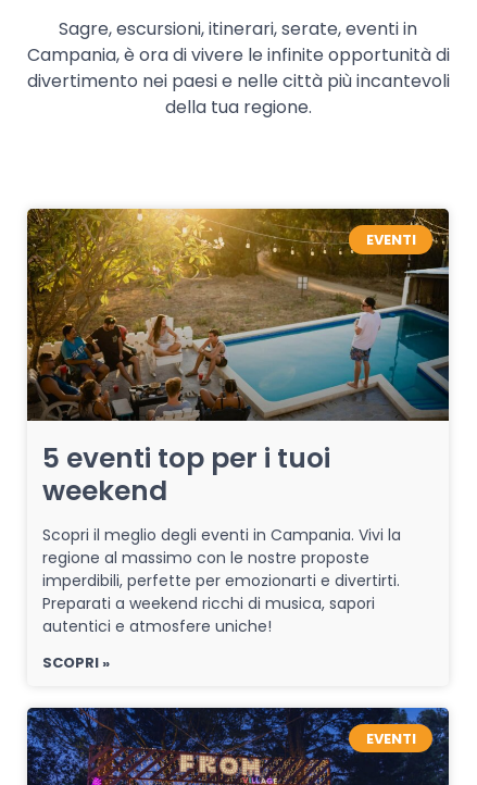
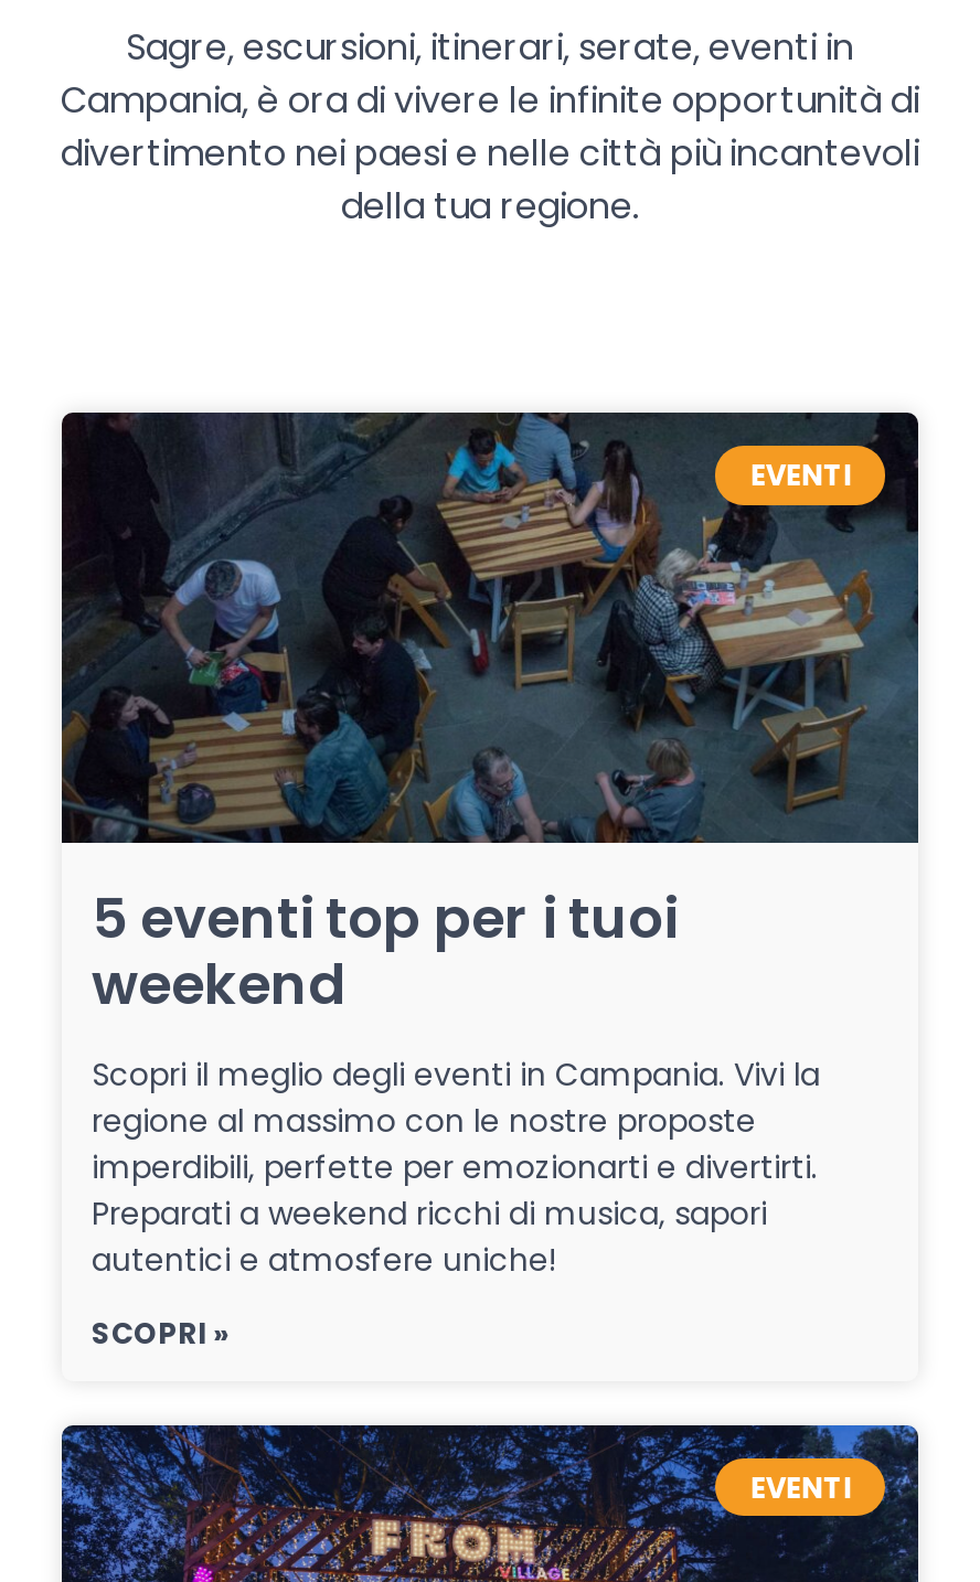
[26,208,449,422] [image] -> [60,410,918,845] [image]

